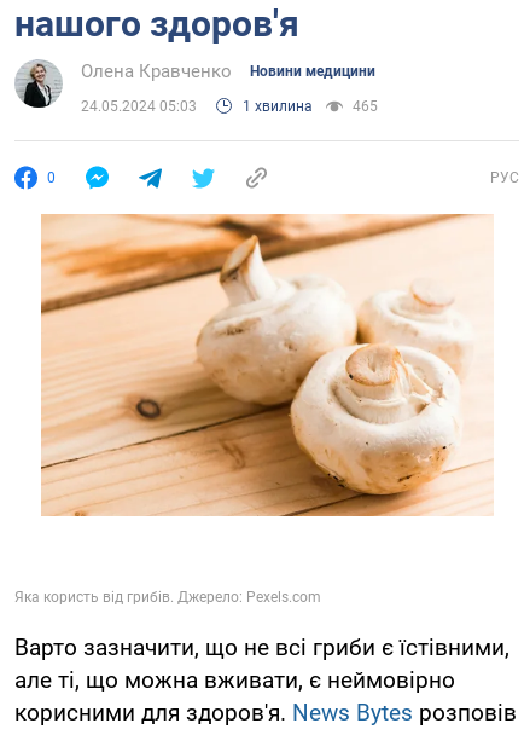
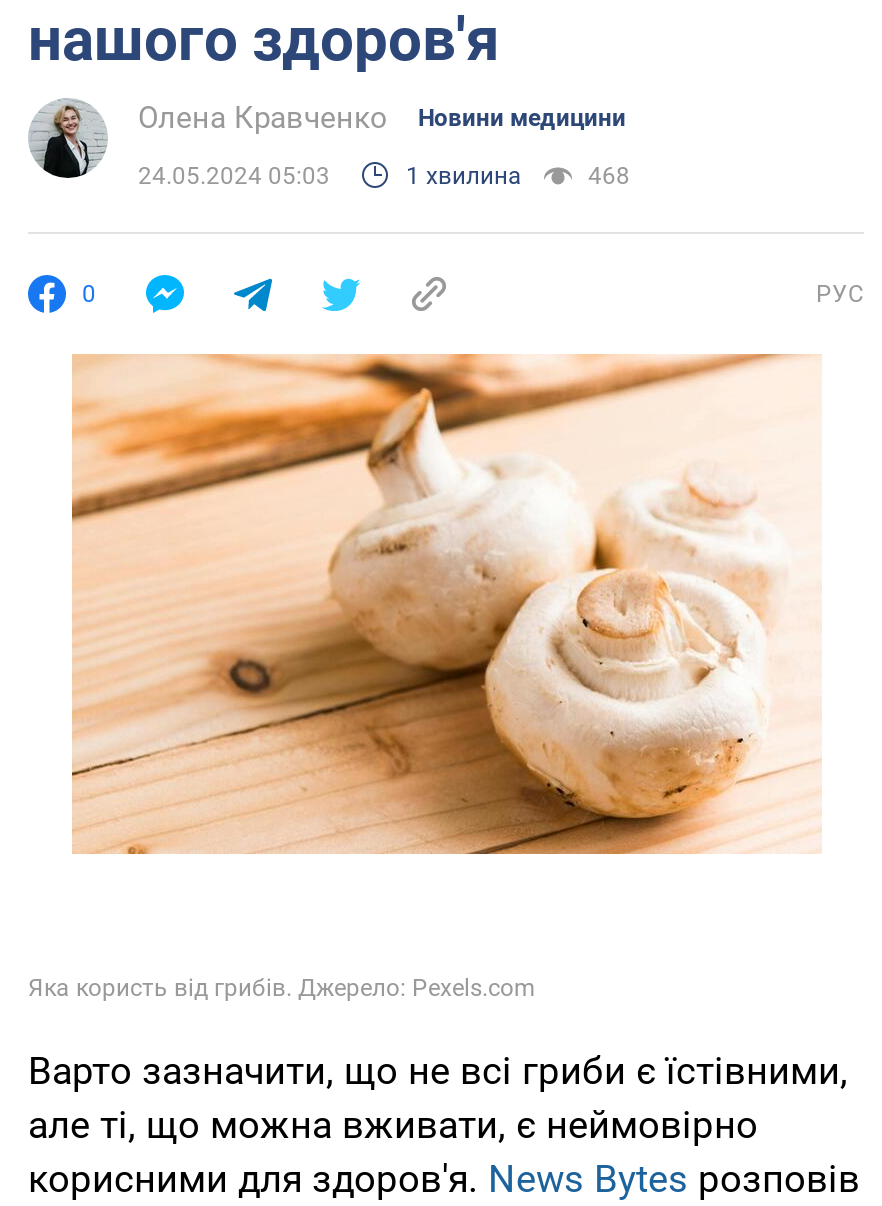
[353,98,378,115] 465 -> [588,162,630,190] 468

